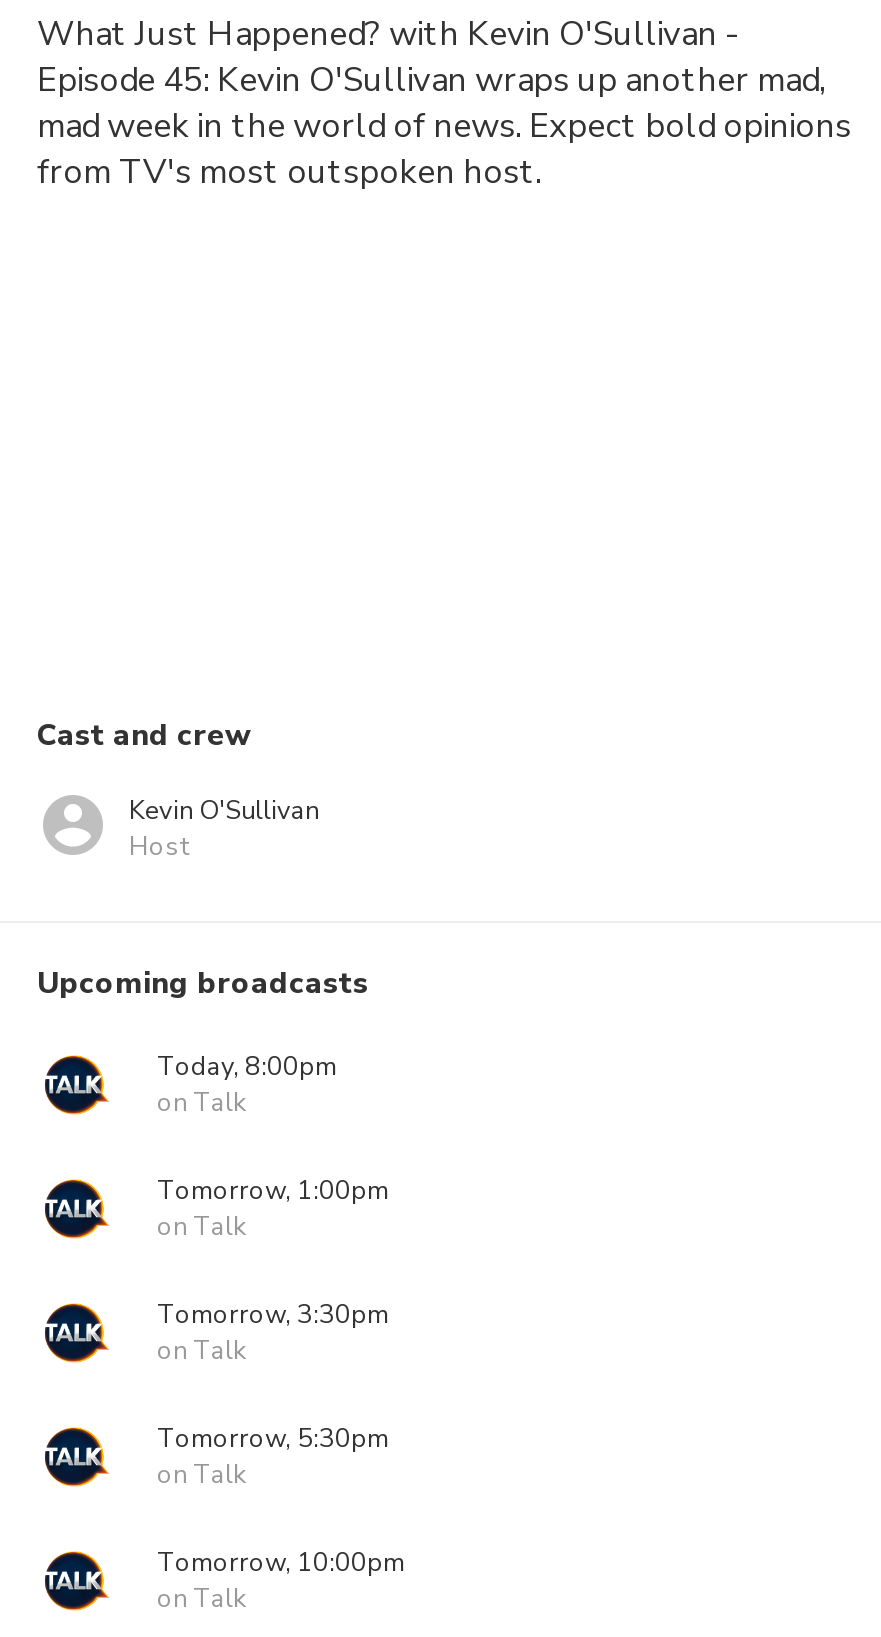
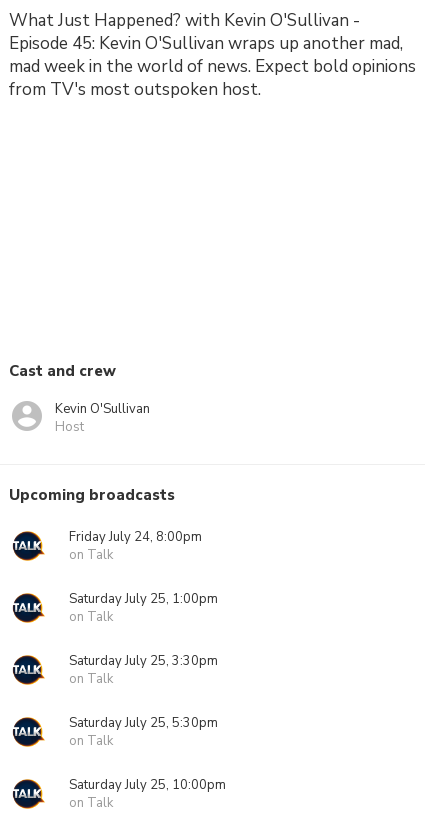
[157,1049,337,1085] Today, 8:00pm -> [69,528,202,546] Friday July 24, 8:00pm
[157,1173,389,1209] Tomorrow, 1:00pm -> [69,590,218,608] Saturday July 25, 1:00pm
[157,1297,389,1333] Tomorrow, 3:30pm -> [69,652,218,670] Saturday July 25, 3:30pm
[157,1421,389,1457] Tomorrow, 5:30pm -> [69,714,218,732] Saturday July 25, 5:30pm
[157,1545,405,1581] Tomorrow, 10:00pm -> [69,776,226,794] Saturday July 25, 10:00pm

